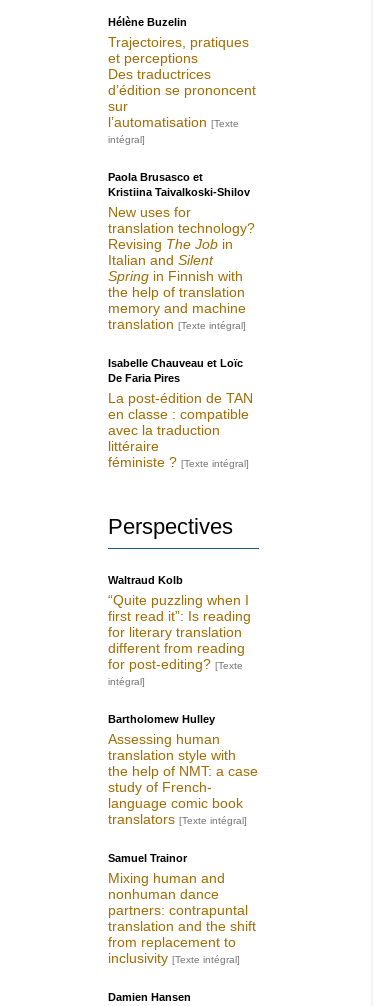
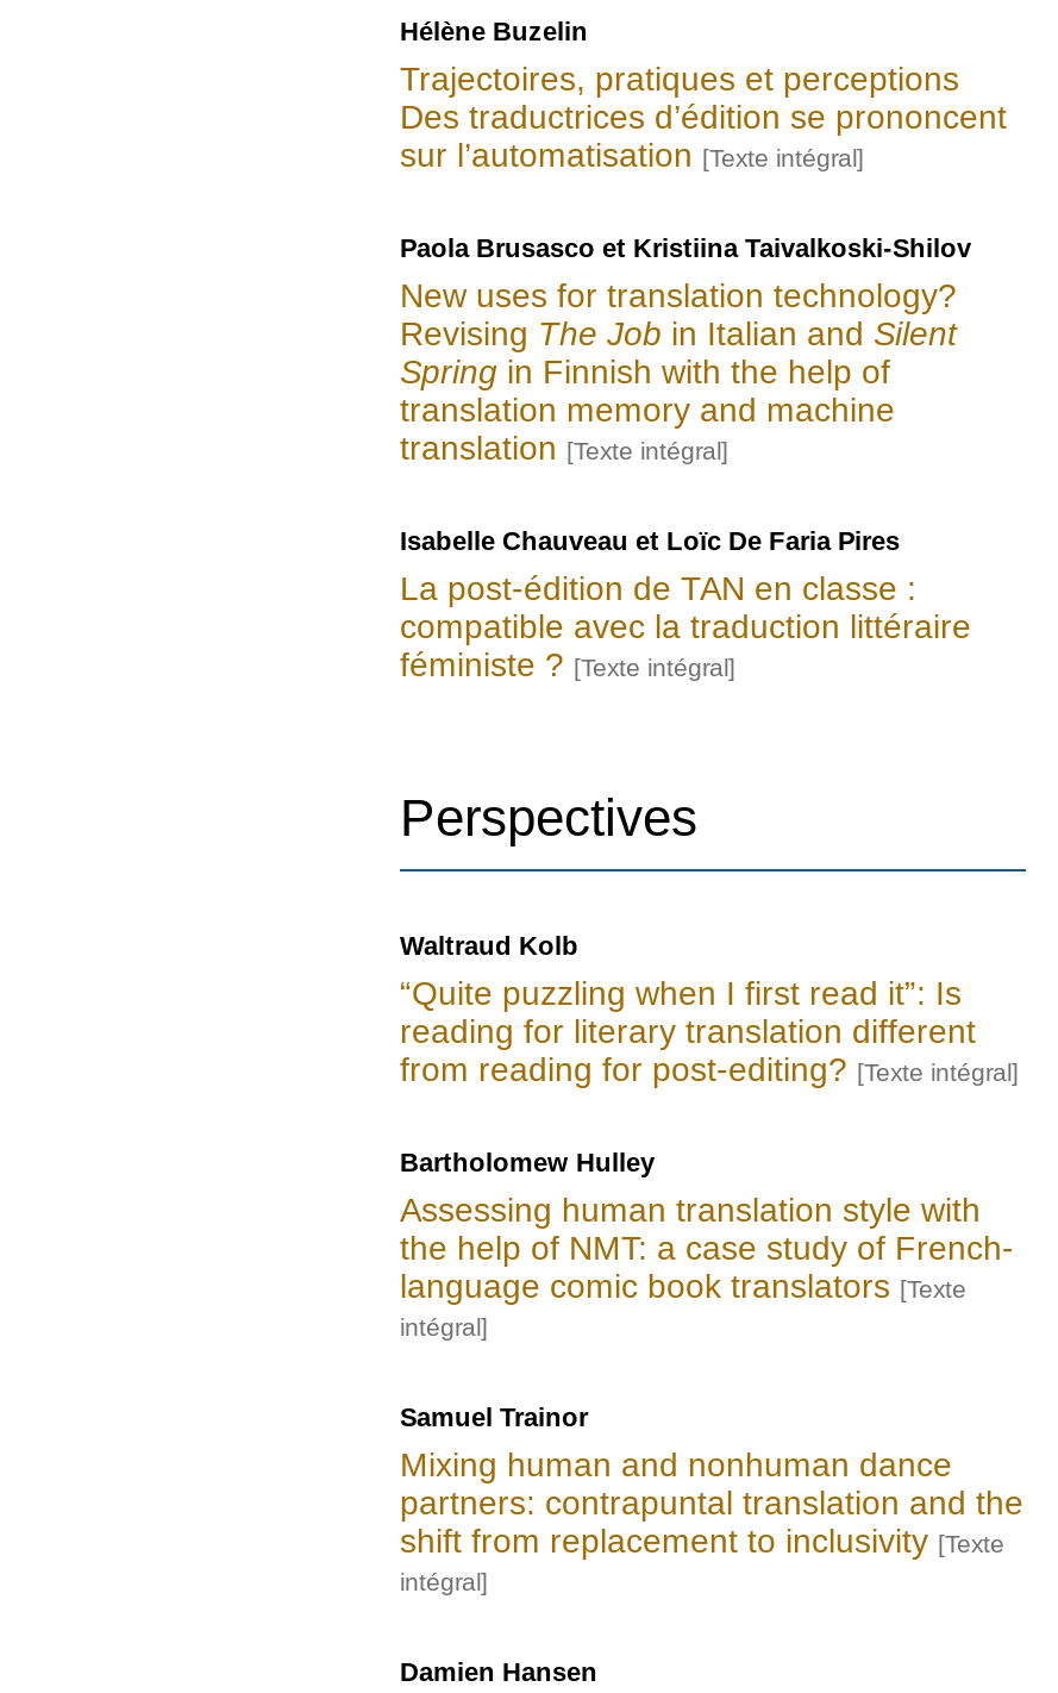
[108,591,251,671] “Quite puzzling when I | first read it”: Is reading | for literary translation | different from reading | for post-editing? [Texte -> [400,973,1019,1304] “Quite puzzling when I first read it”: Is | reading for literary translation different | from reading for post-editing? [Texte intégral] | Assessing human translation style with | the help of NMT: a case study of French- | language comic book translators [Texte
moved [108,712,215,724] -> [400,1147,655,1175]: Bartholomew Hulley
[108,730,258,826] Assessing human | translation style with | the help of NMT: a case | study of French- | language comic book | translators [Texte intégral] -> none

